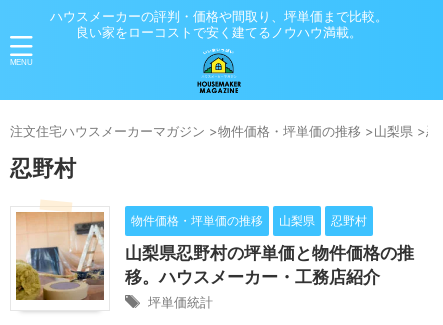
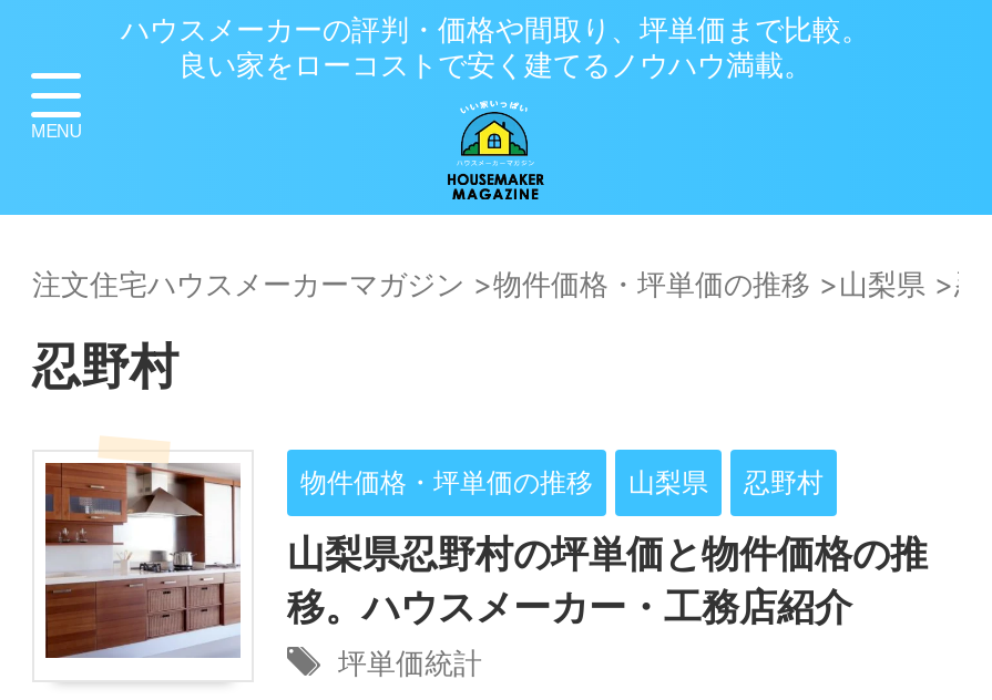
[15,211,105,301] [image] -> [43,461,241,660] [image]

